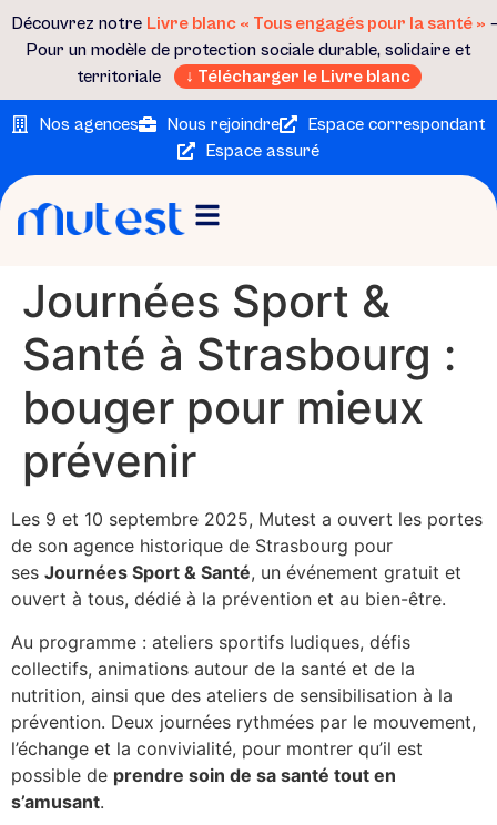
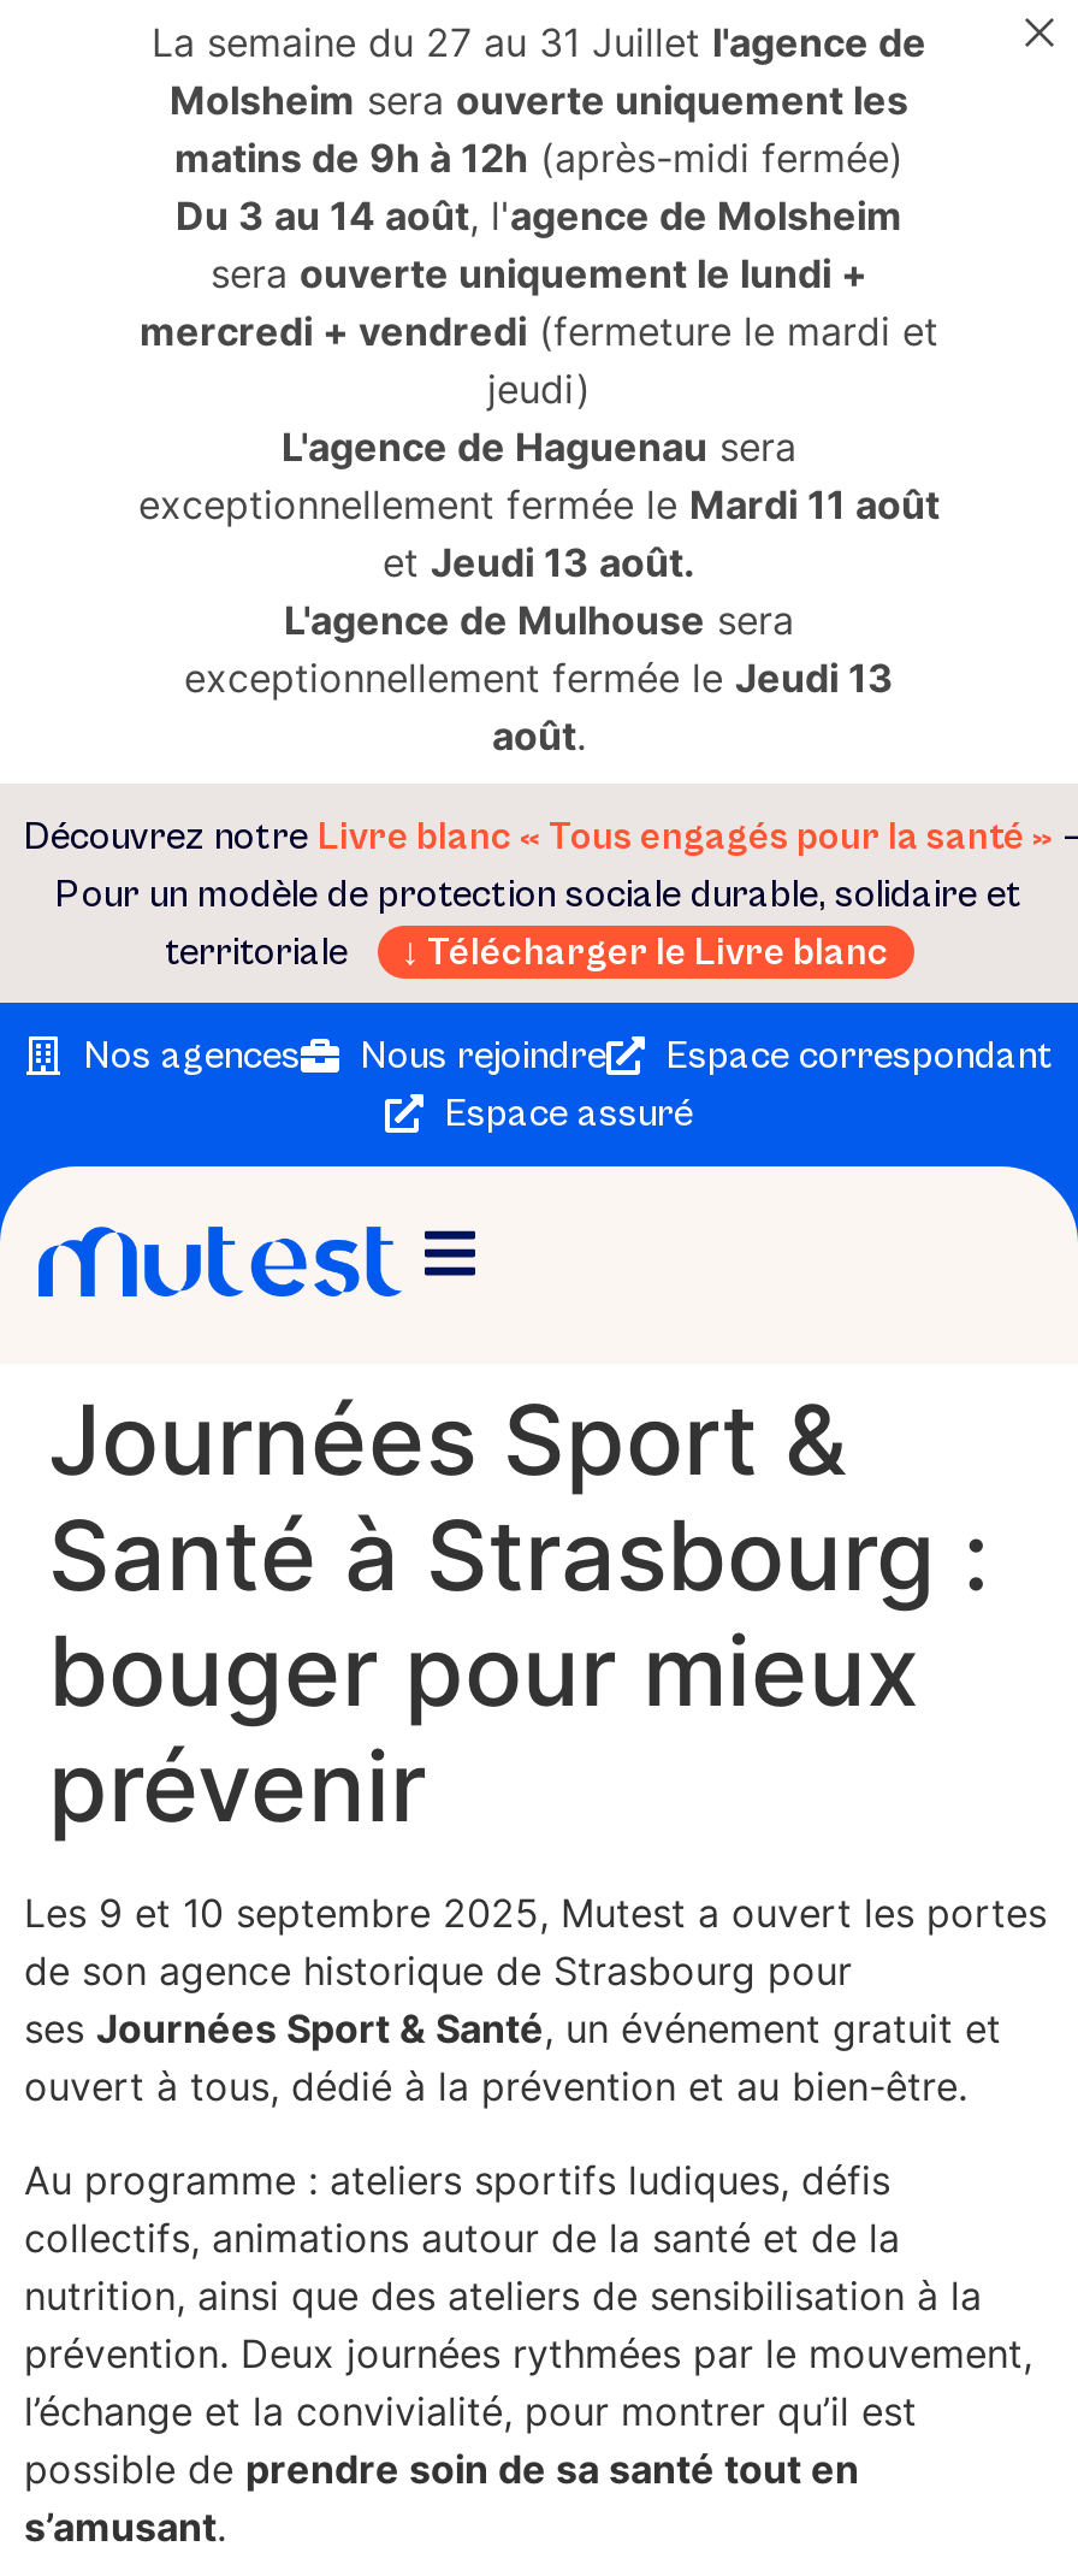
none -> [138,18,940,760] La semaine du 27 au 31 Juillet l'agence de | Molsheim sera ouverte uniquement les | matins de 9h à 12h (après-midi fermée) | Du 3 au 14 août, l'agence de Molsheim | sera ouverte uniquement le lundi + | mercredi + vendredi (fermeture le mardi et | jeudi) | L'agence de Haguenau sera | exceptionnellement fermée le Mardi 11 août | et Jeudi 13 août. | L'agence de Mulhouse sera | exceptionnellement fermée le Jeudi 13 | août.

